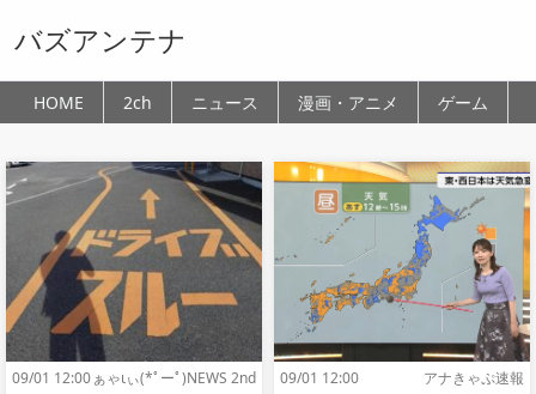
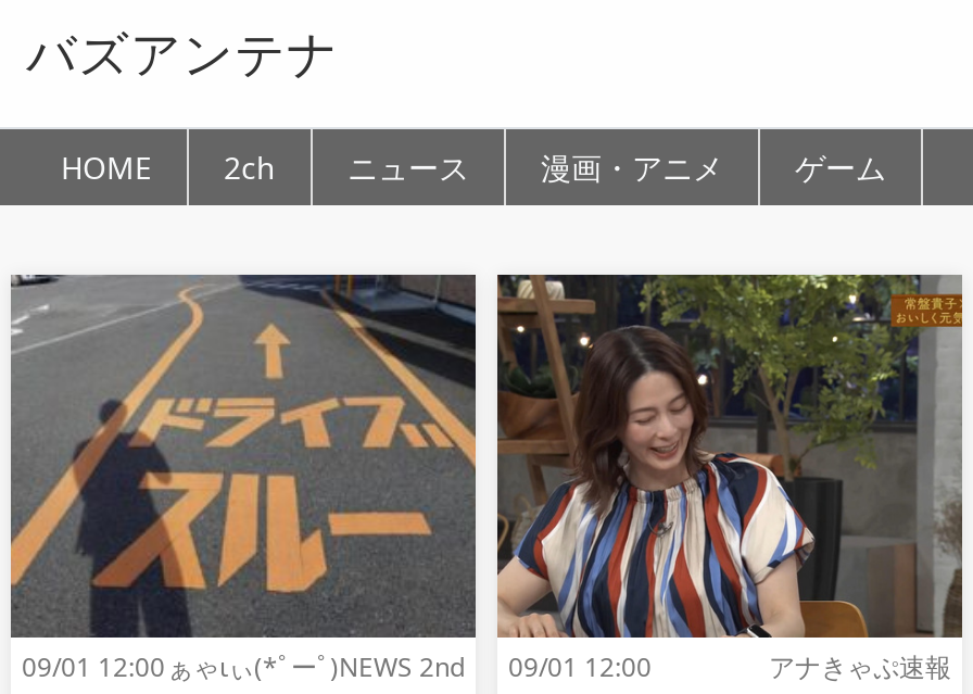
[273,160,531,363] [image] -> [495,273,964,640] [image]

